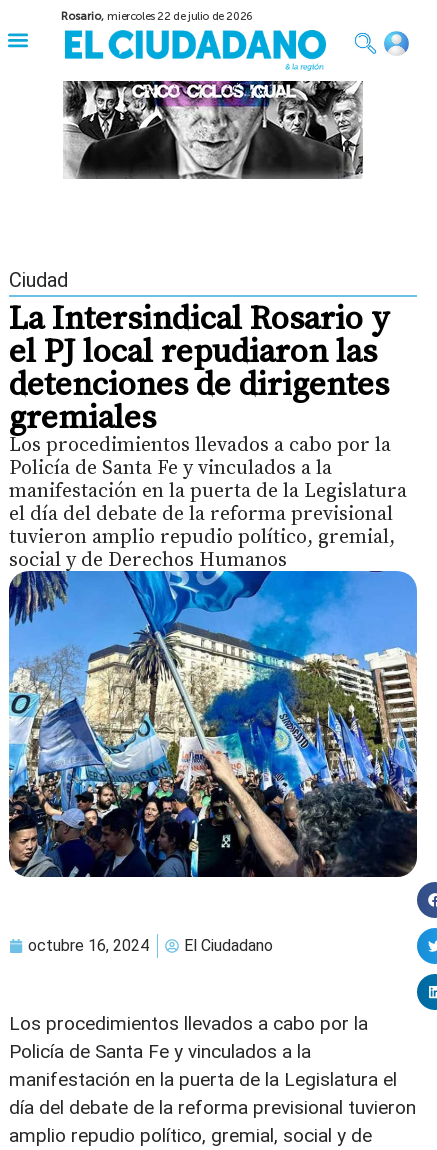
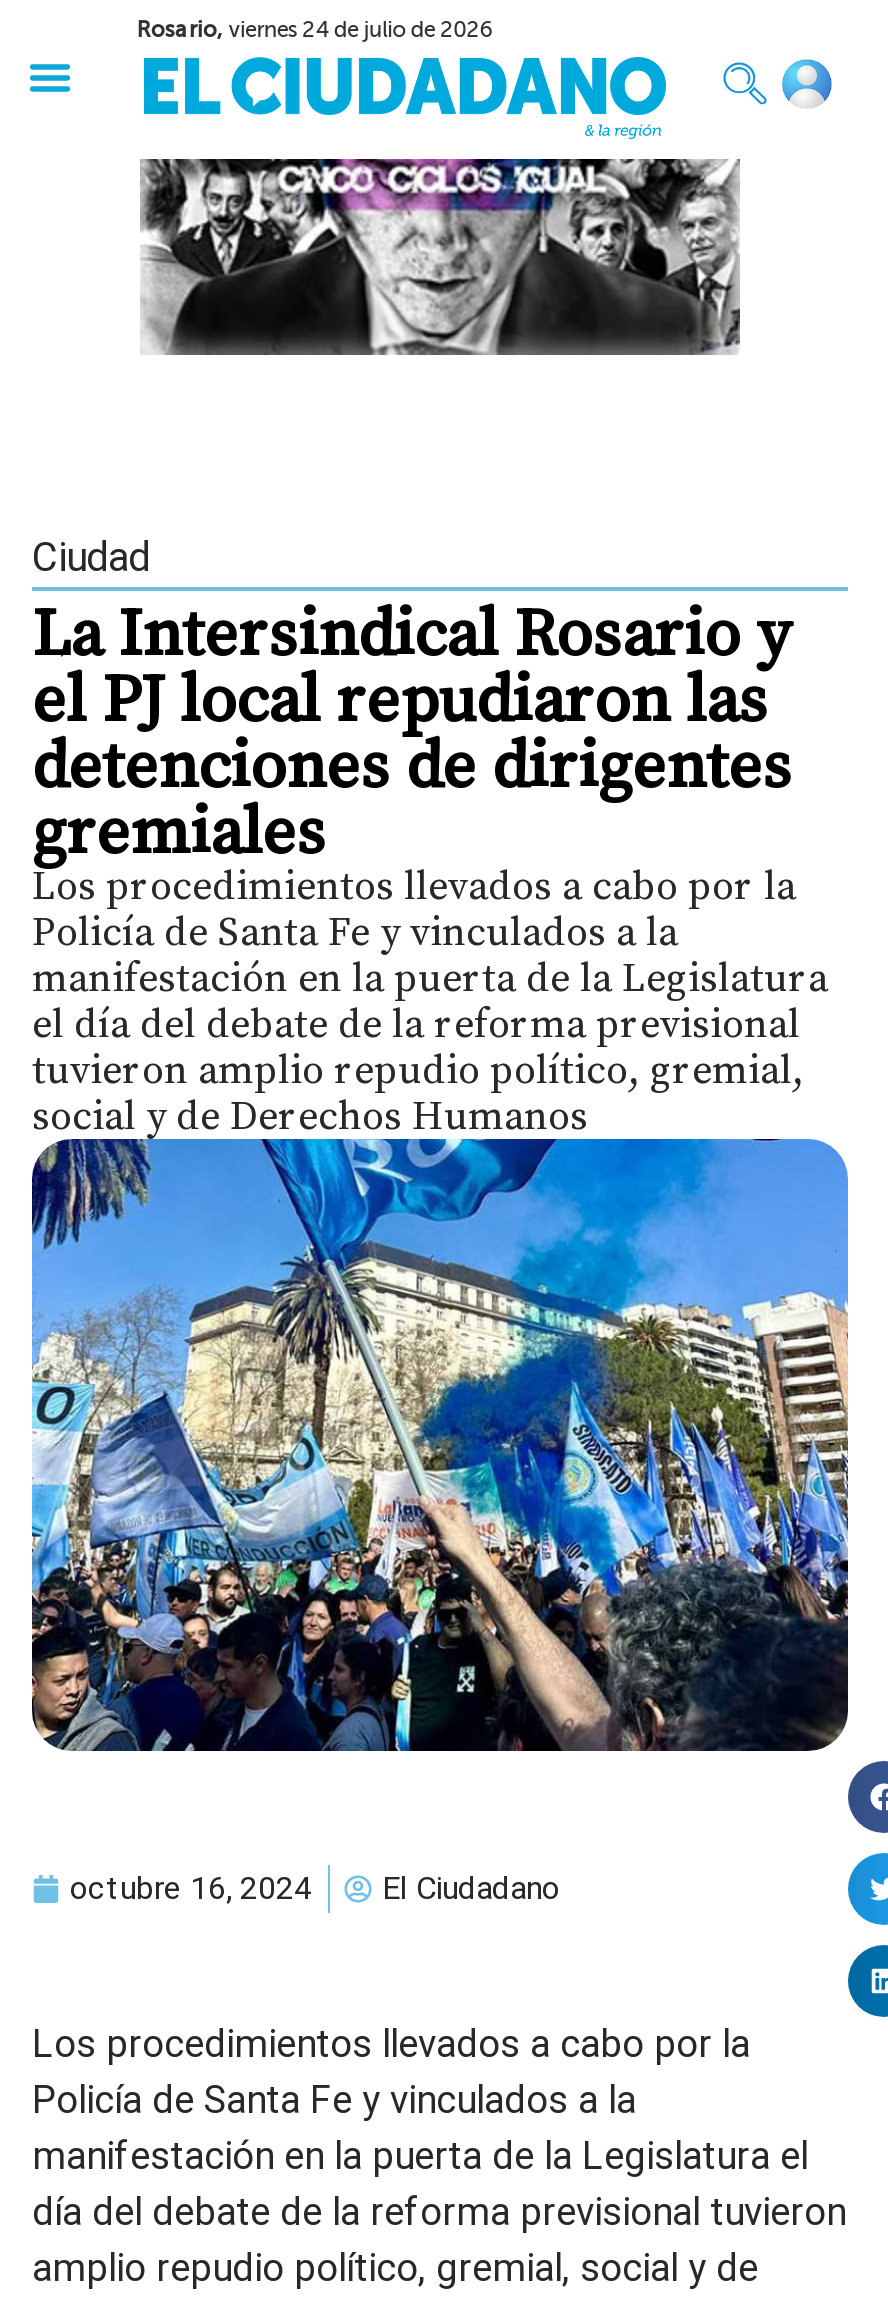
[61,10,253,23] Rosario, miercoles 22 de julio de 2026 -> [137,17,493,43] Rosario, viernes 24 de julio de 2026

